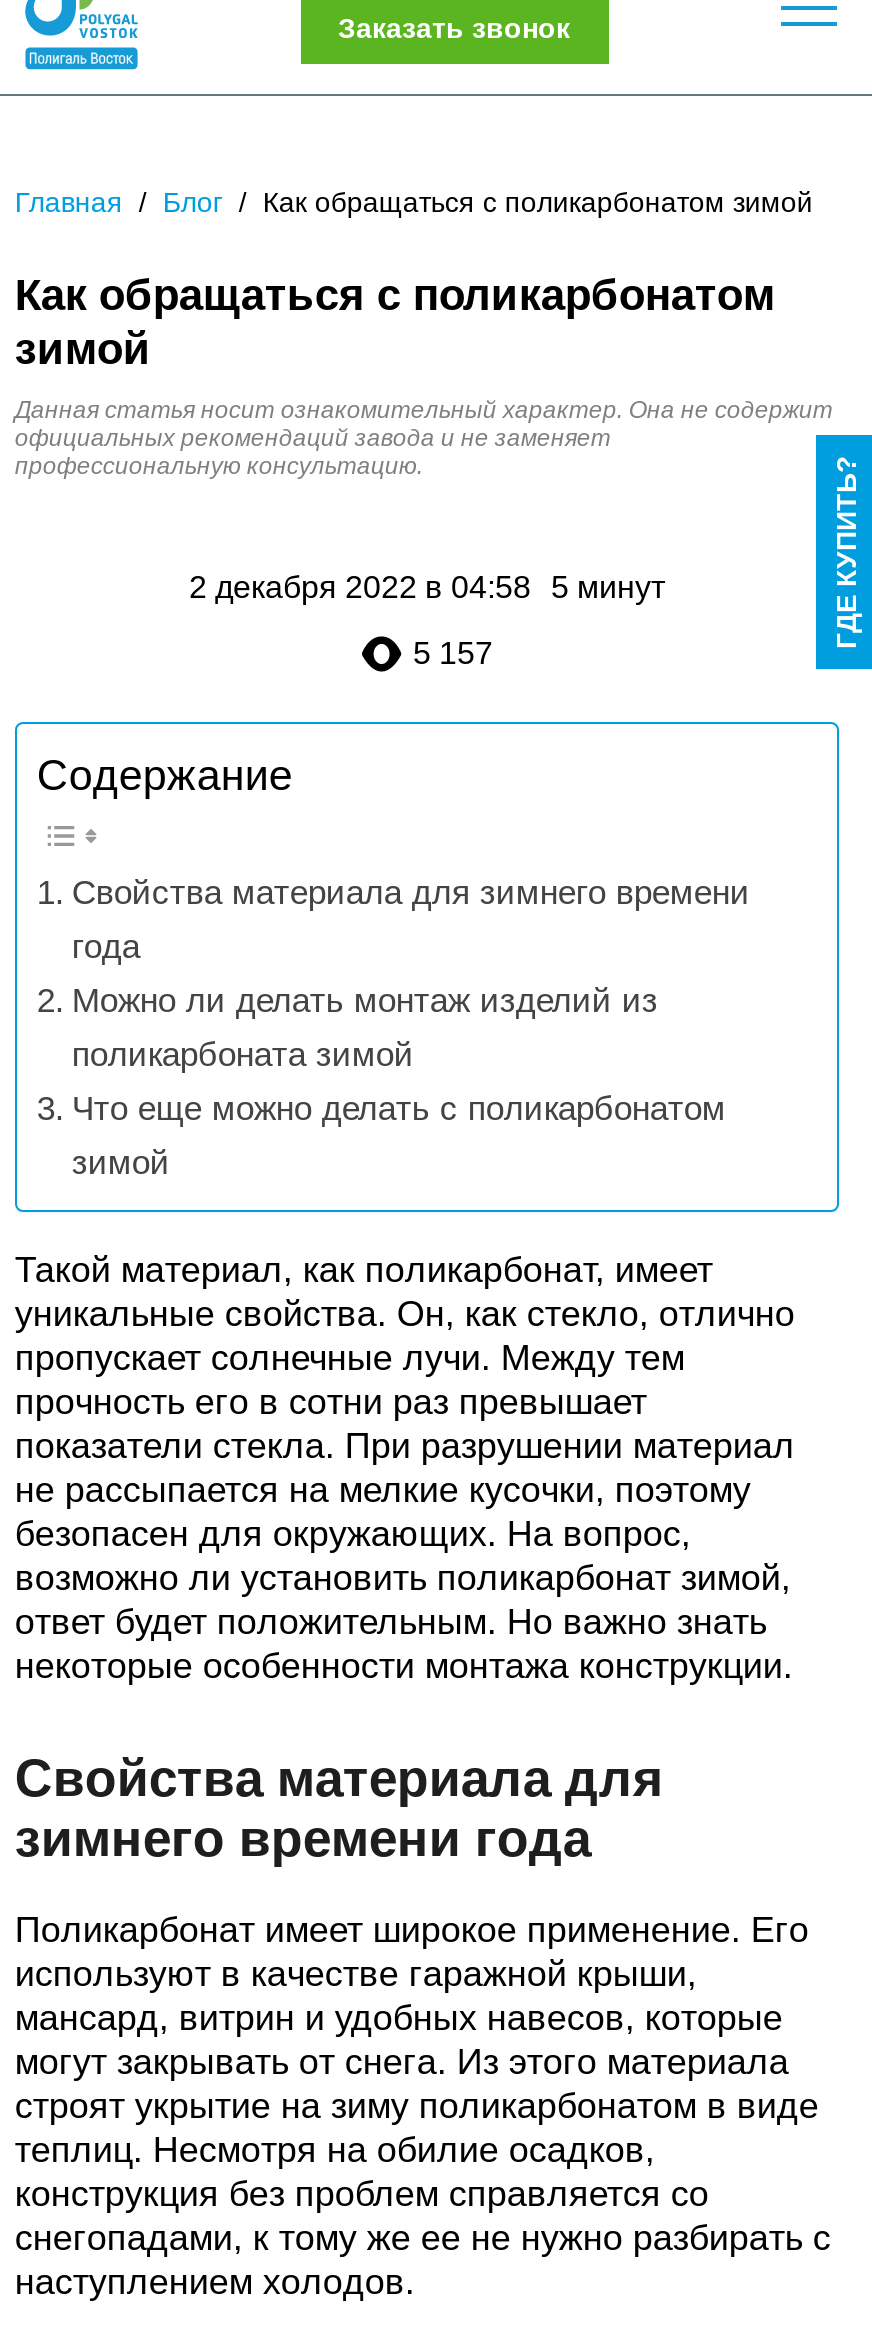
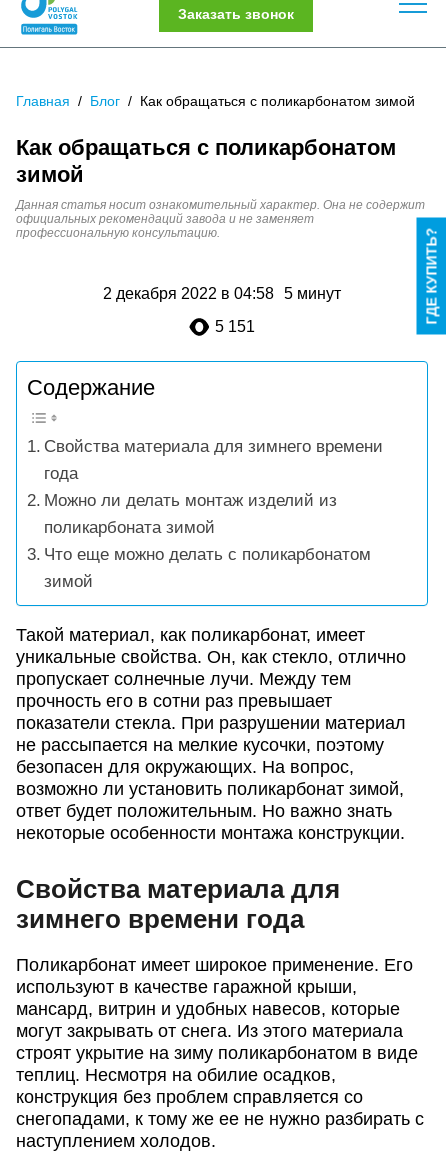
[413,636,493,670] 5 157 -> [215,318,255,335] 5 151

